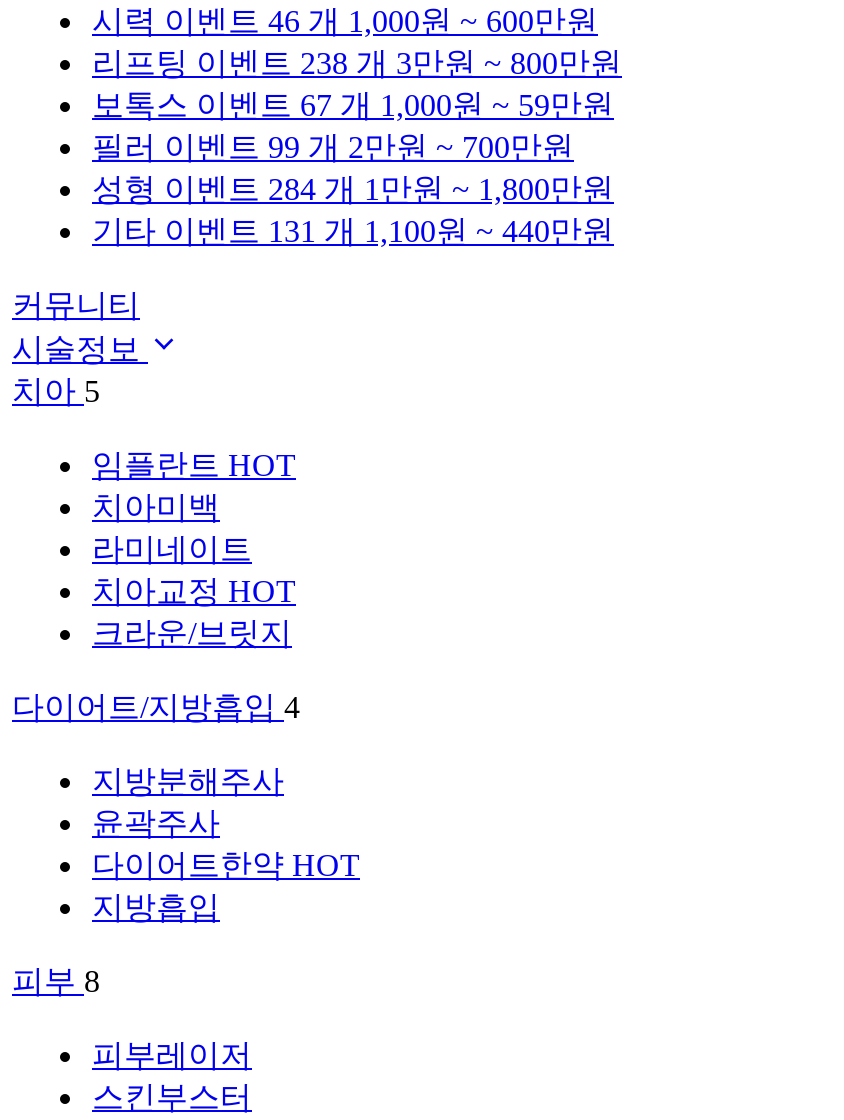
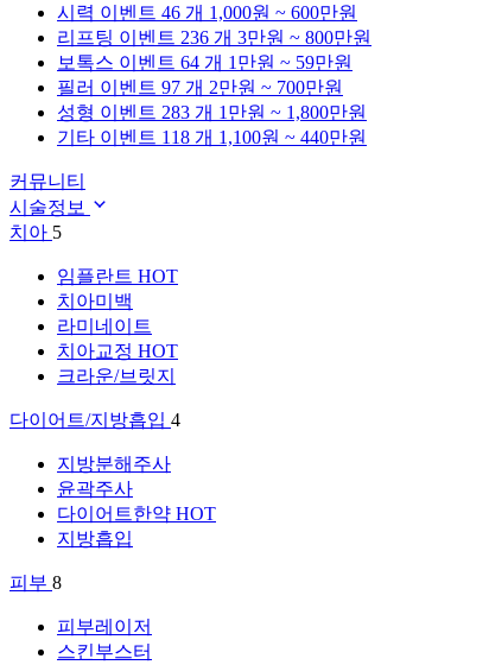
[92,46,622,80] 리프팅 이벤트 238 개 3만원 ~ 800만원 -> [57,27,371,47] 리프팅 이벤트 236 개 3만원 ~ 800만원
[92,88,614,122] 보톡스 이벤트 67 개 1,000원 ~ 59만원 -> [57,52,353,72] 보톡스 이벤트 64 개 1만원 ~ 59만원
[92,130,574,164] 필러 이벤트 99 개 2만원 ~ 700만원 -> [57,77,343,97] 필러 이벤트 97 개 2만원 ~ 700만원
[92,172,614,206] 성형 이벤트 284 개 1만원 ~ 1,800만원 -> [57,102,367,122] 성형 이벤트 283 개 1만원 ~ 1,800만원
[92,214,614,248] 기타 이벤트 131 개 1,100원 ~ 440만원 -> [57,127,367,147] 기타 이벤트 118 개 1,100원 ~ 440만원

